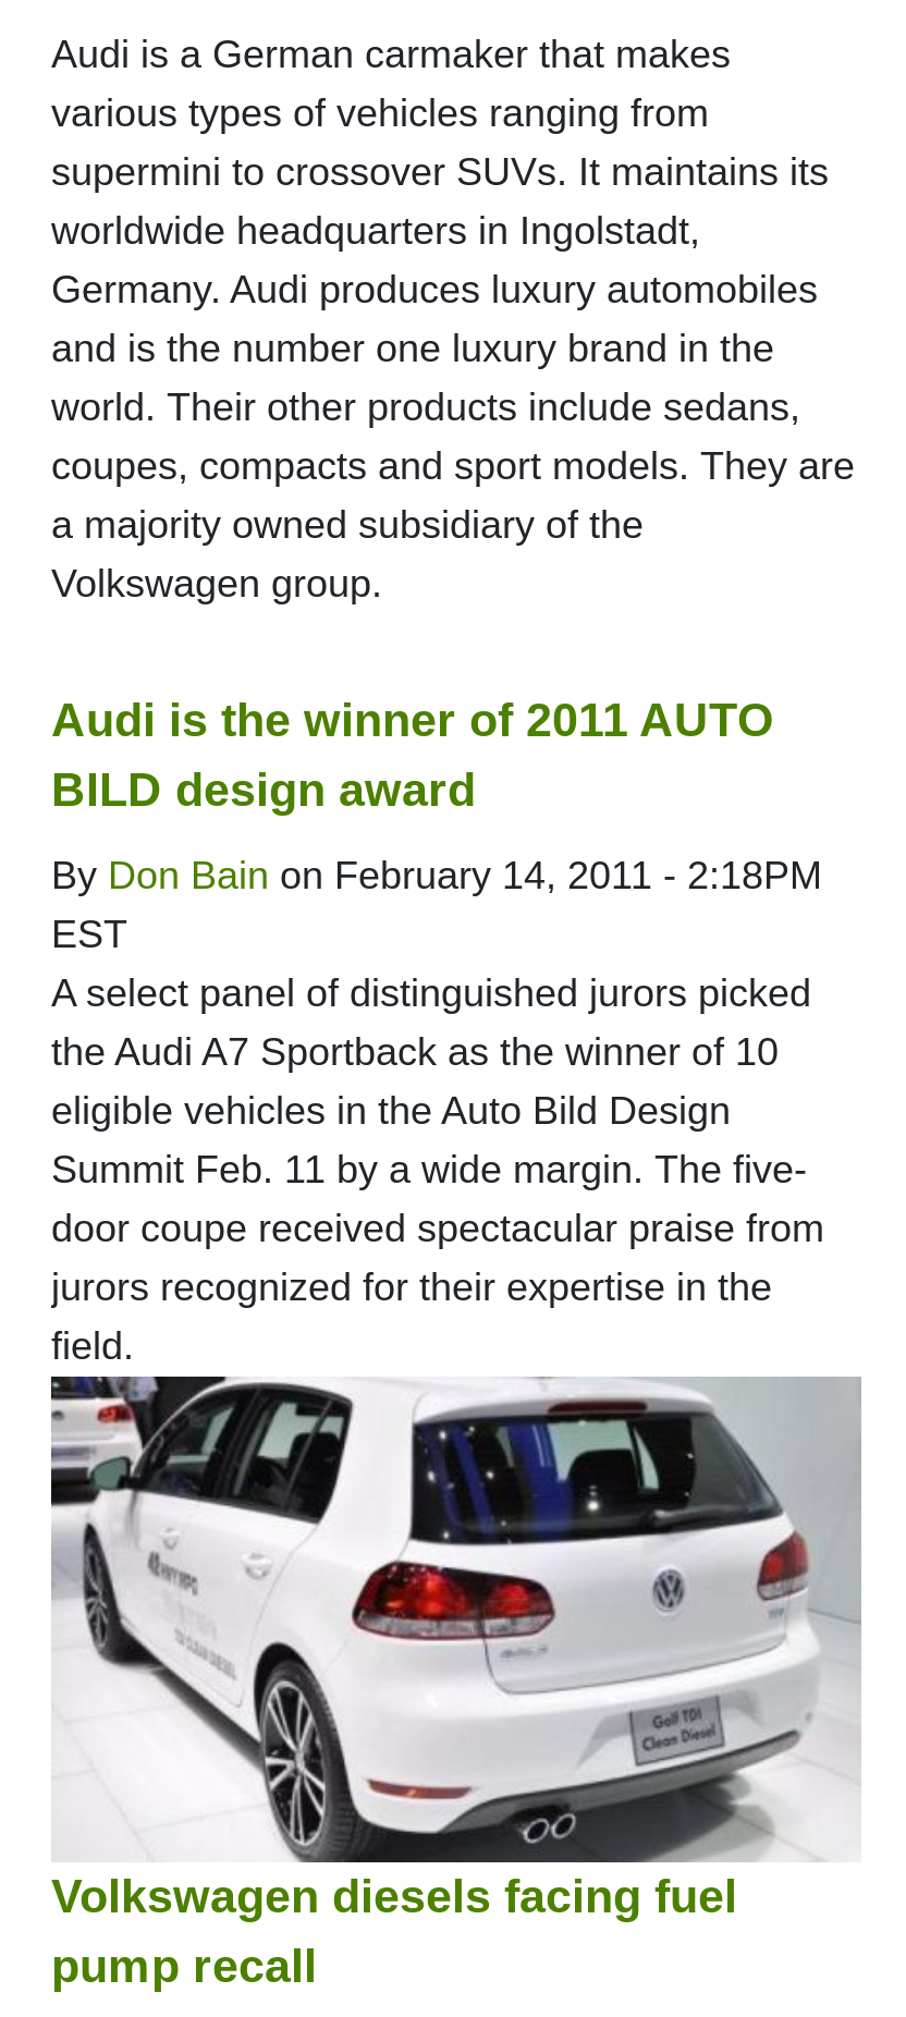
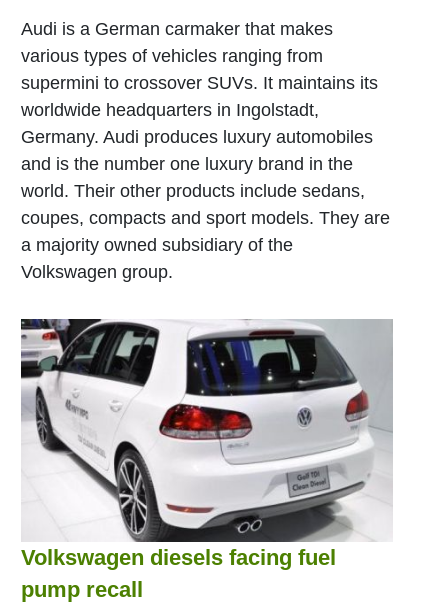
[51,693,824,1368] Audi is the winner of 2011 AUTO | BILD design award | By Don Bain on February 14, 2011 - 2:18PM | EST | A select panel of distinguished jurors picked | the Audi A7 Sportback as the winner of 10 | eligible vehicles in the Auto Bild Design | Summit Feb. 11 by a wide margin. The five- | door coupe received spectacular praise from | jurors recognized for their expertise in the | field. -> none

